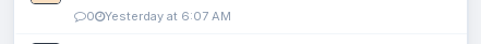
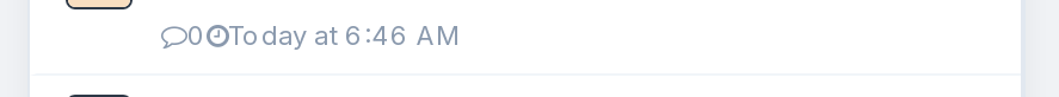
[105,9,231,24] Yesterday at 6:07 AM -> [228,19,460,52] Today at 6:46 AM

